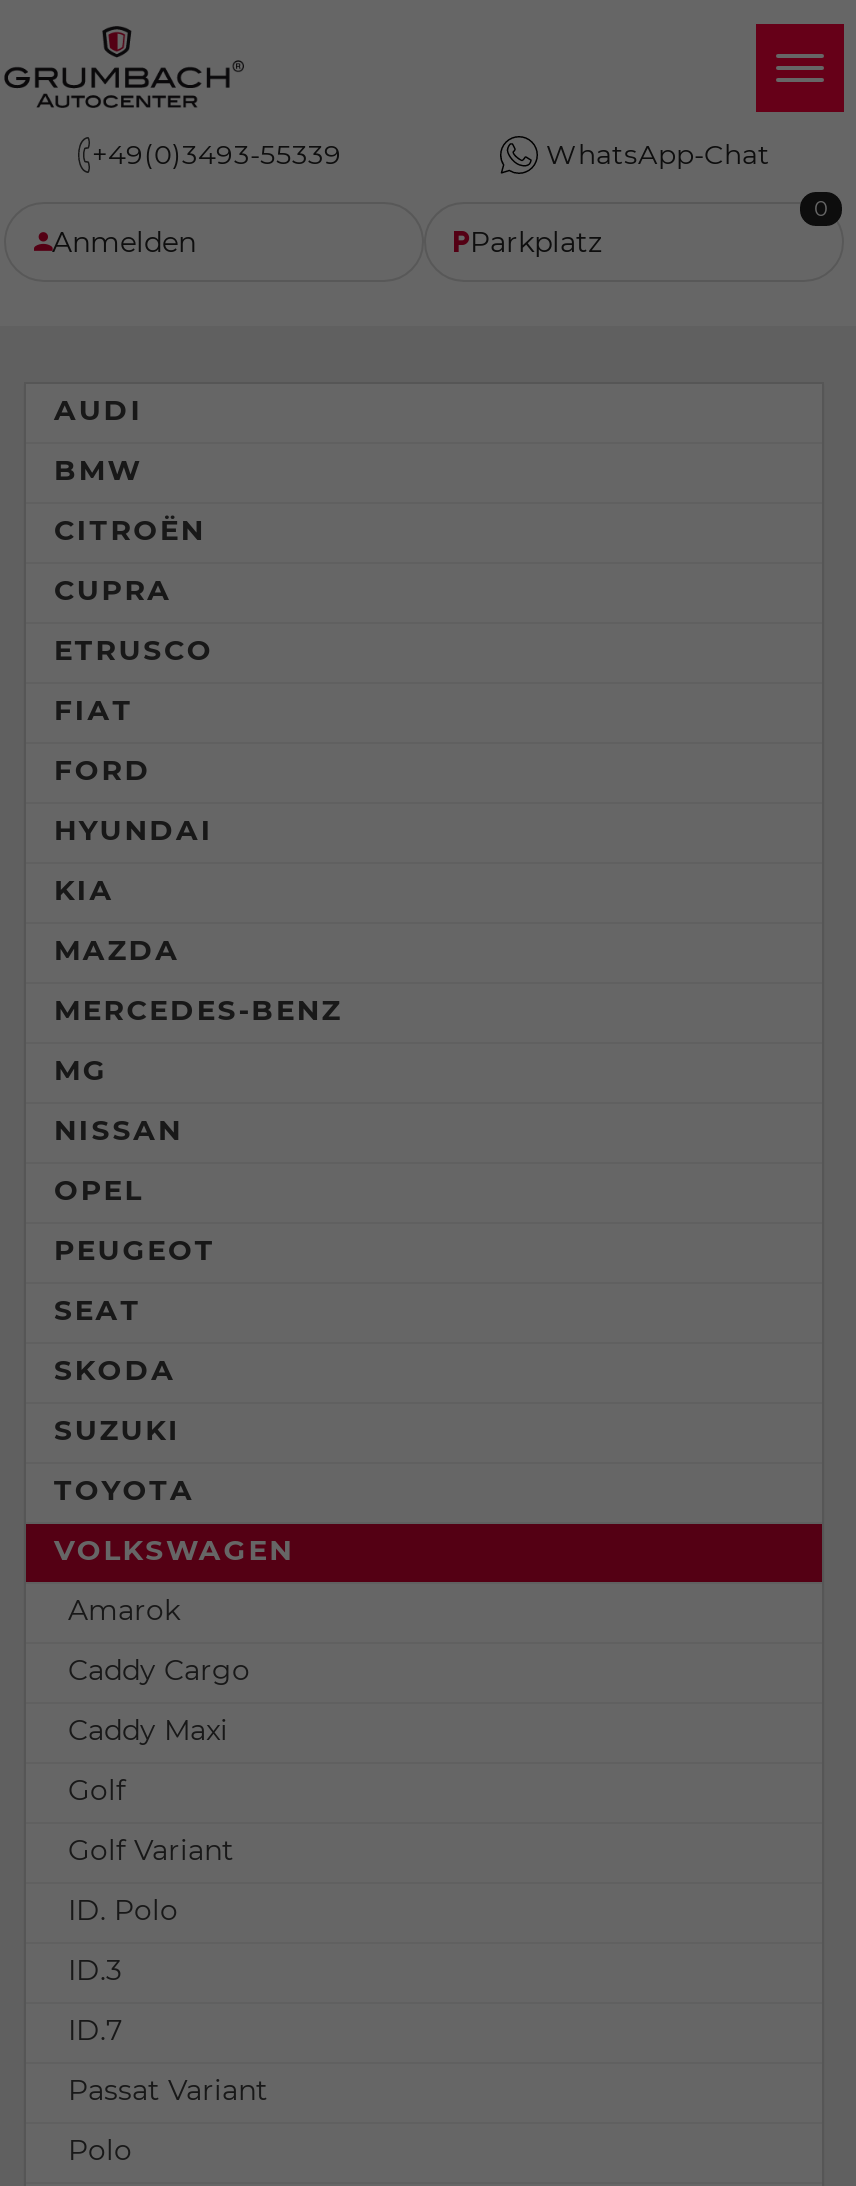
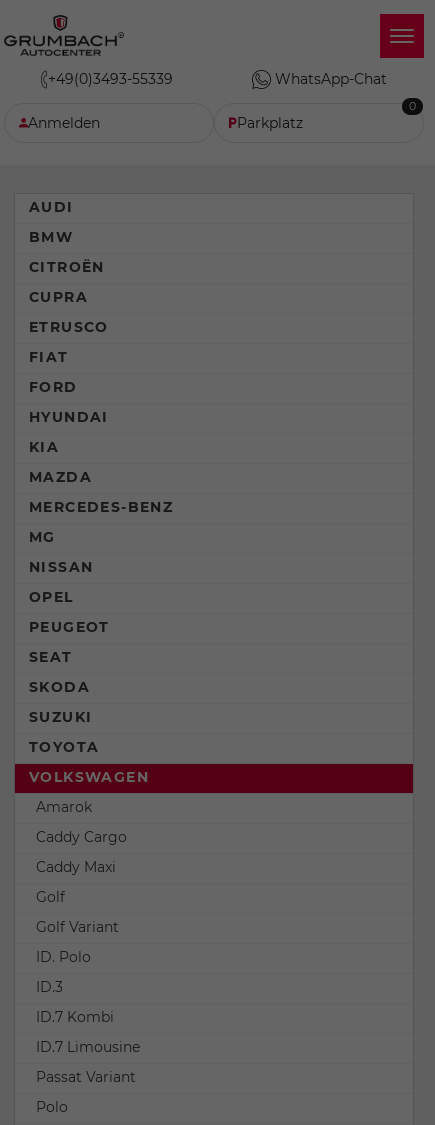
[68,2013,122,2049] ID.7 -> [36,1008,140,1056] ID.7 Kombi | ID.7 Limousine

